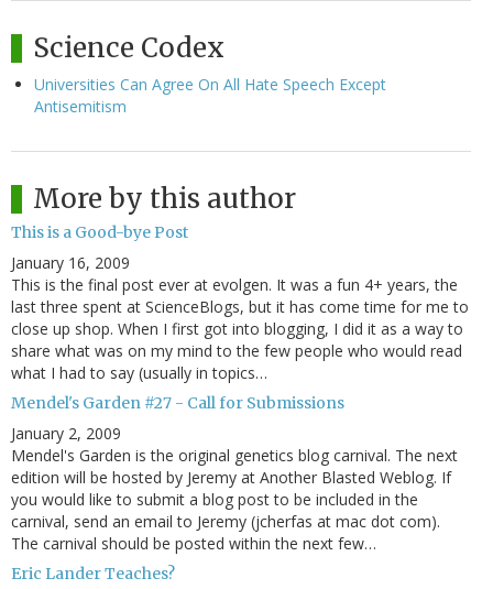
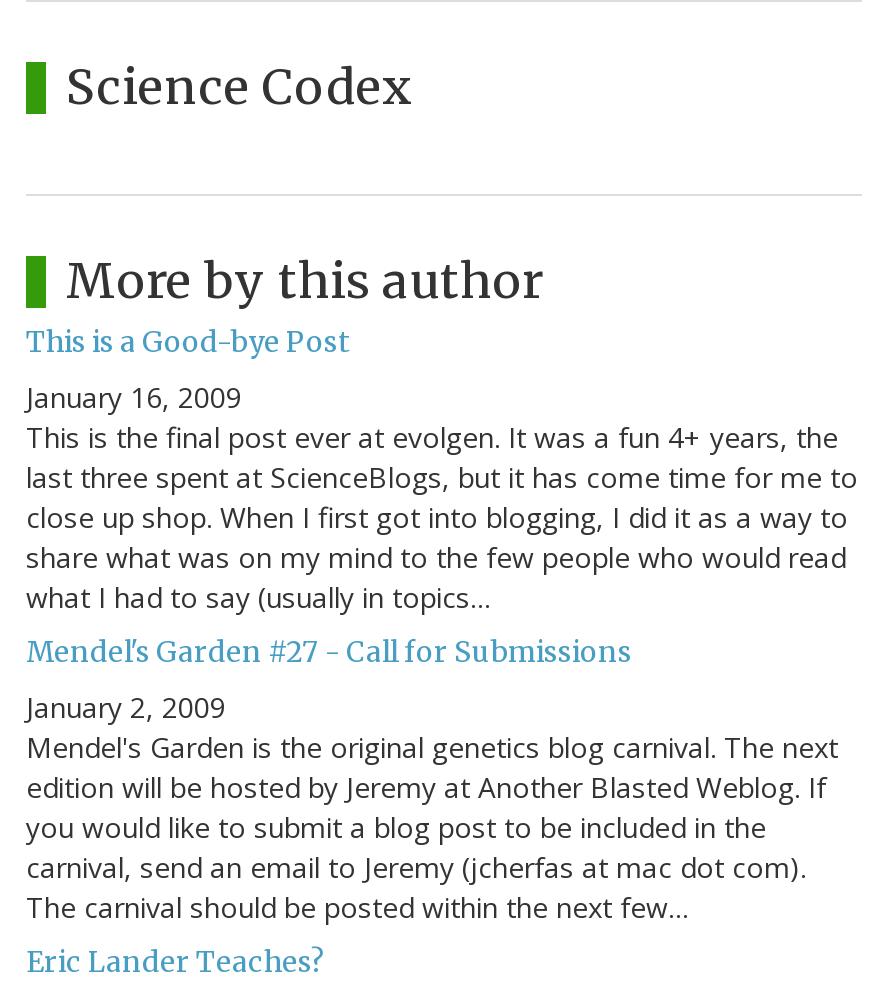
[34,74,386,117] Universities Can Agree On All Hate Speech Except | Antisemitism -> none

